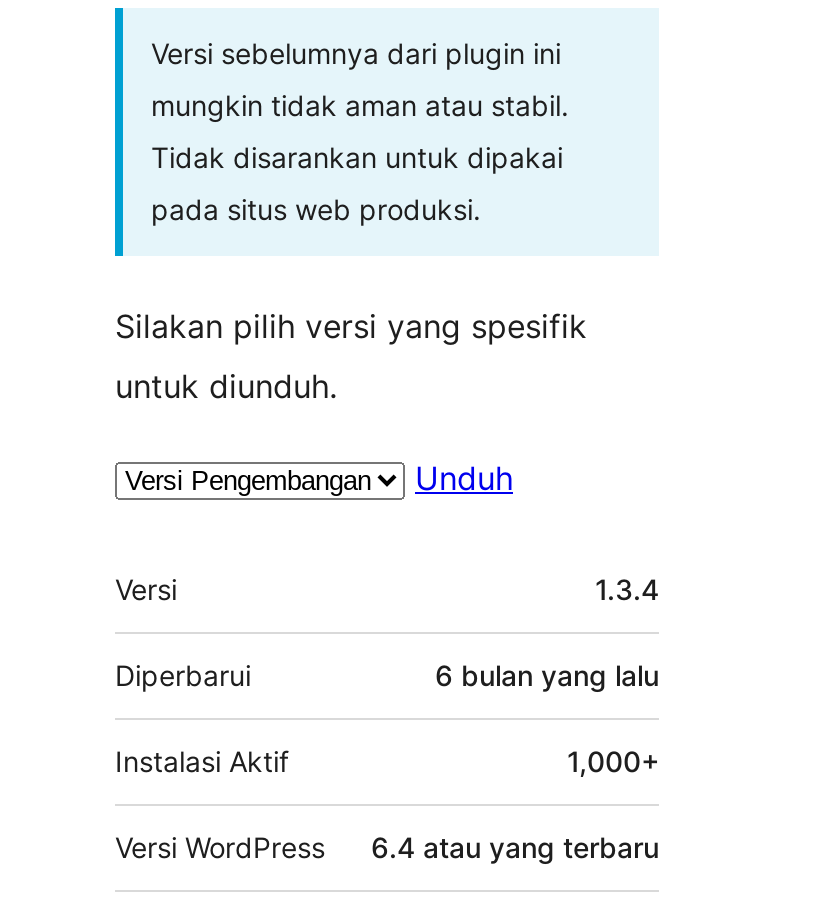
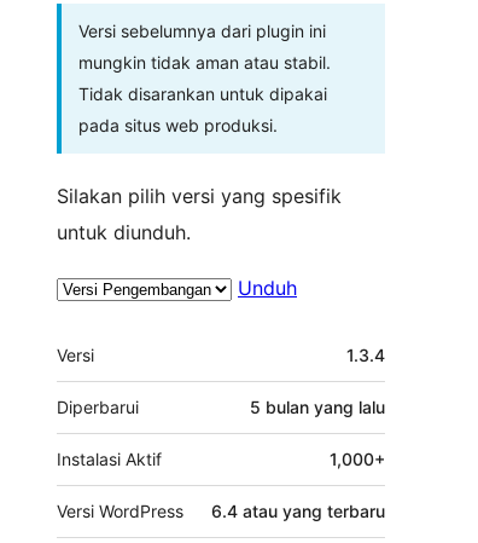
[435,657,659,691] 6 bulan yang lalu -> [250,396,385,417] 5 bulan yang lalu

